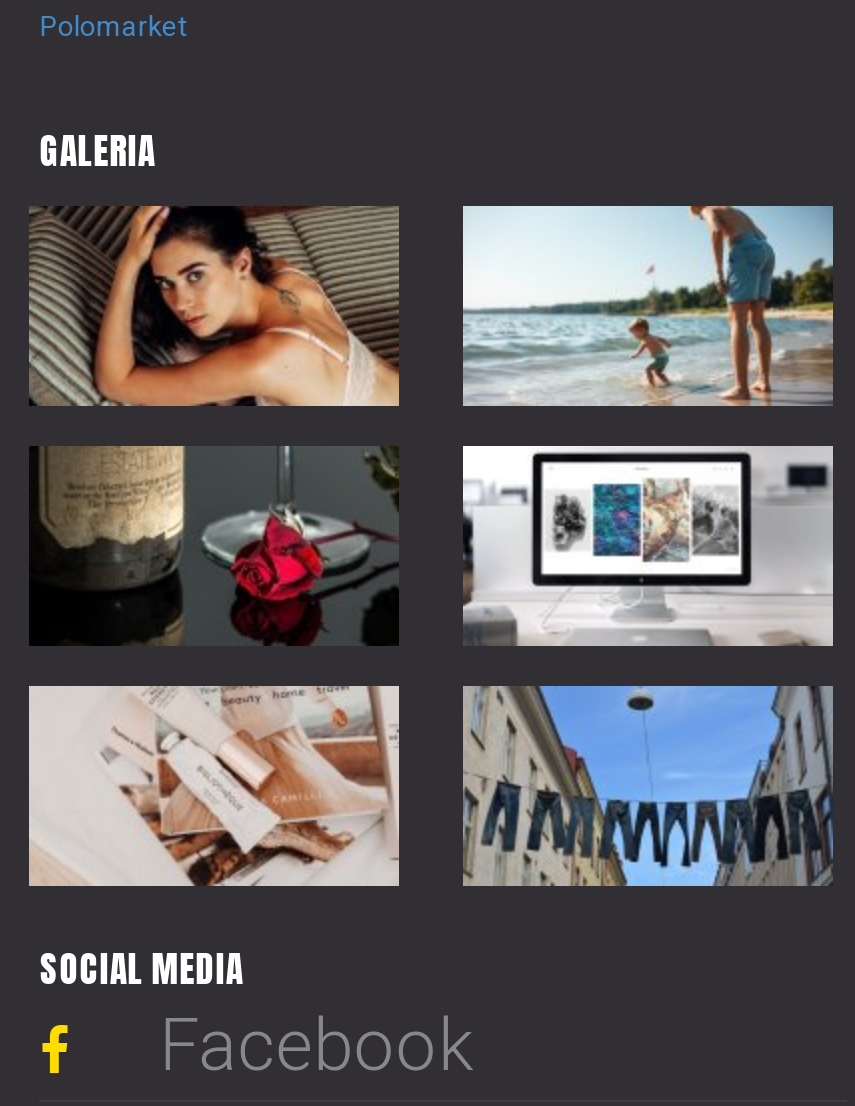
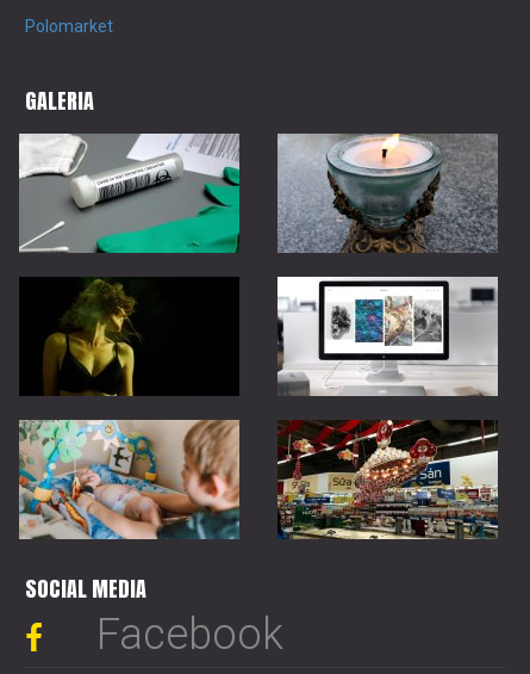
[29,206,401,408] [image] -> [18,132,241,254] [image]
[463,204,833,408] [image] -> [278,132,498,253] [image]
[37,444,399,644] [image] -> [25,277,239,396] [image]
[27,684,401,888] [image] -> [19,420,239,540] [image]
[461,684,835,888] [image] -> [278,419,499,539] [image]

